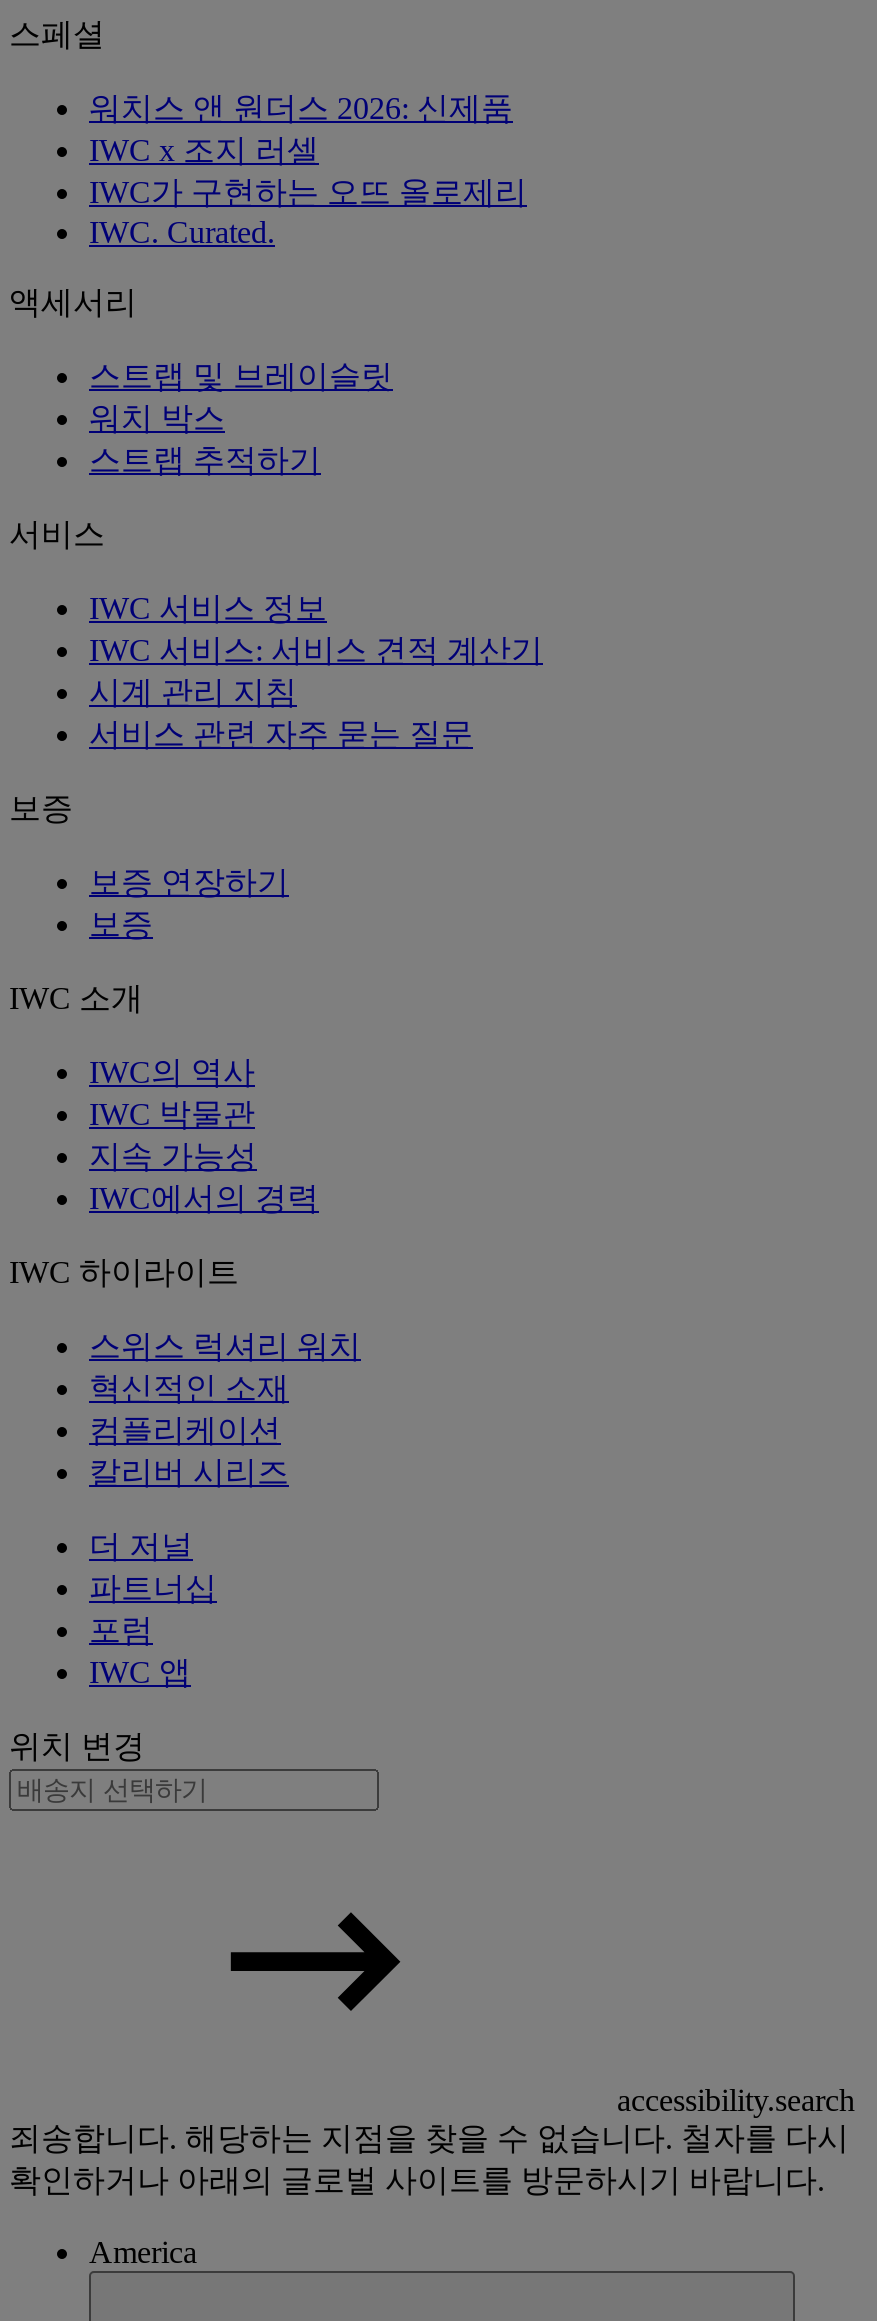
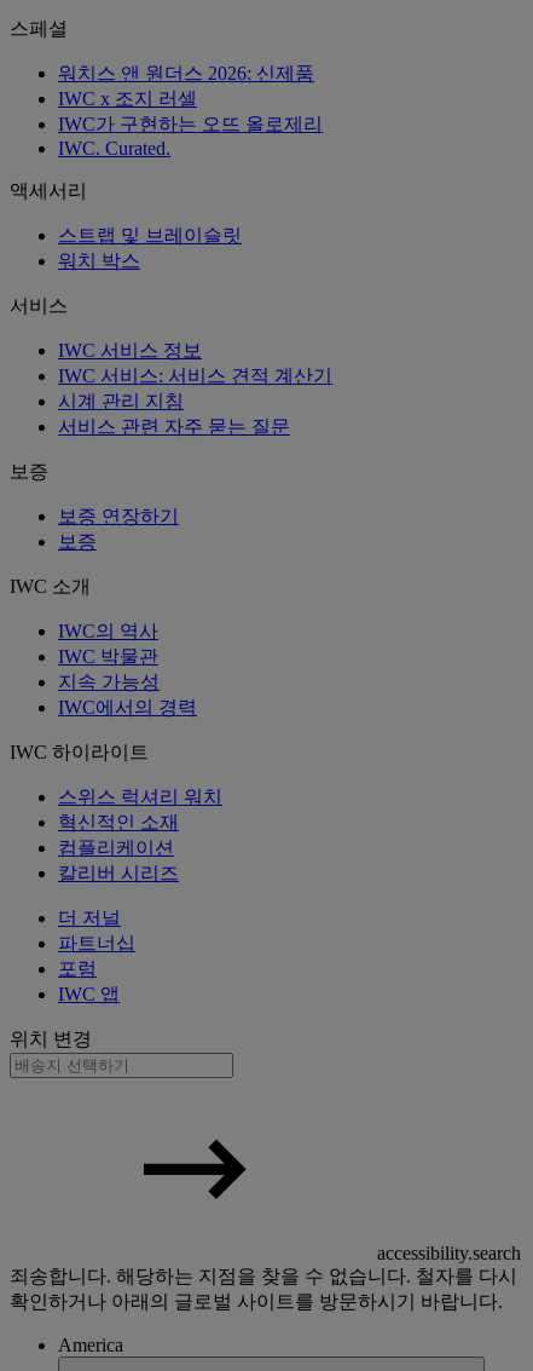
[89,443,321,477] 스트랩 추적하기 -> none

